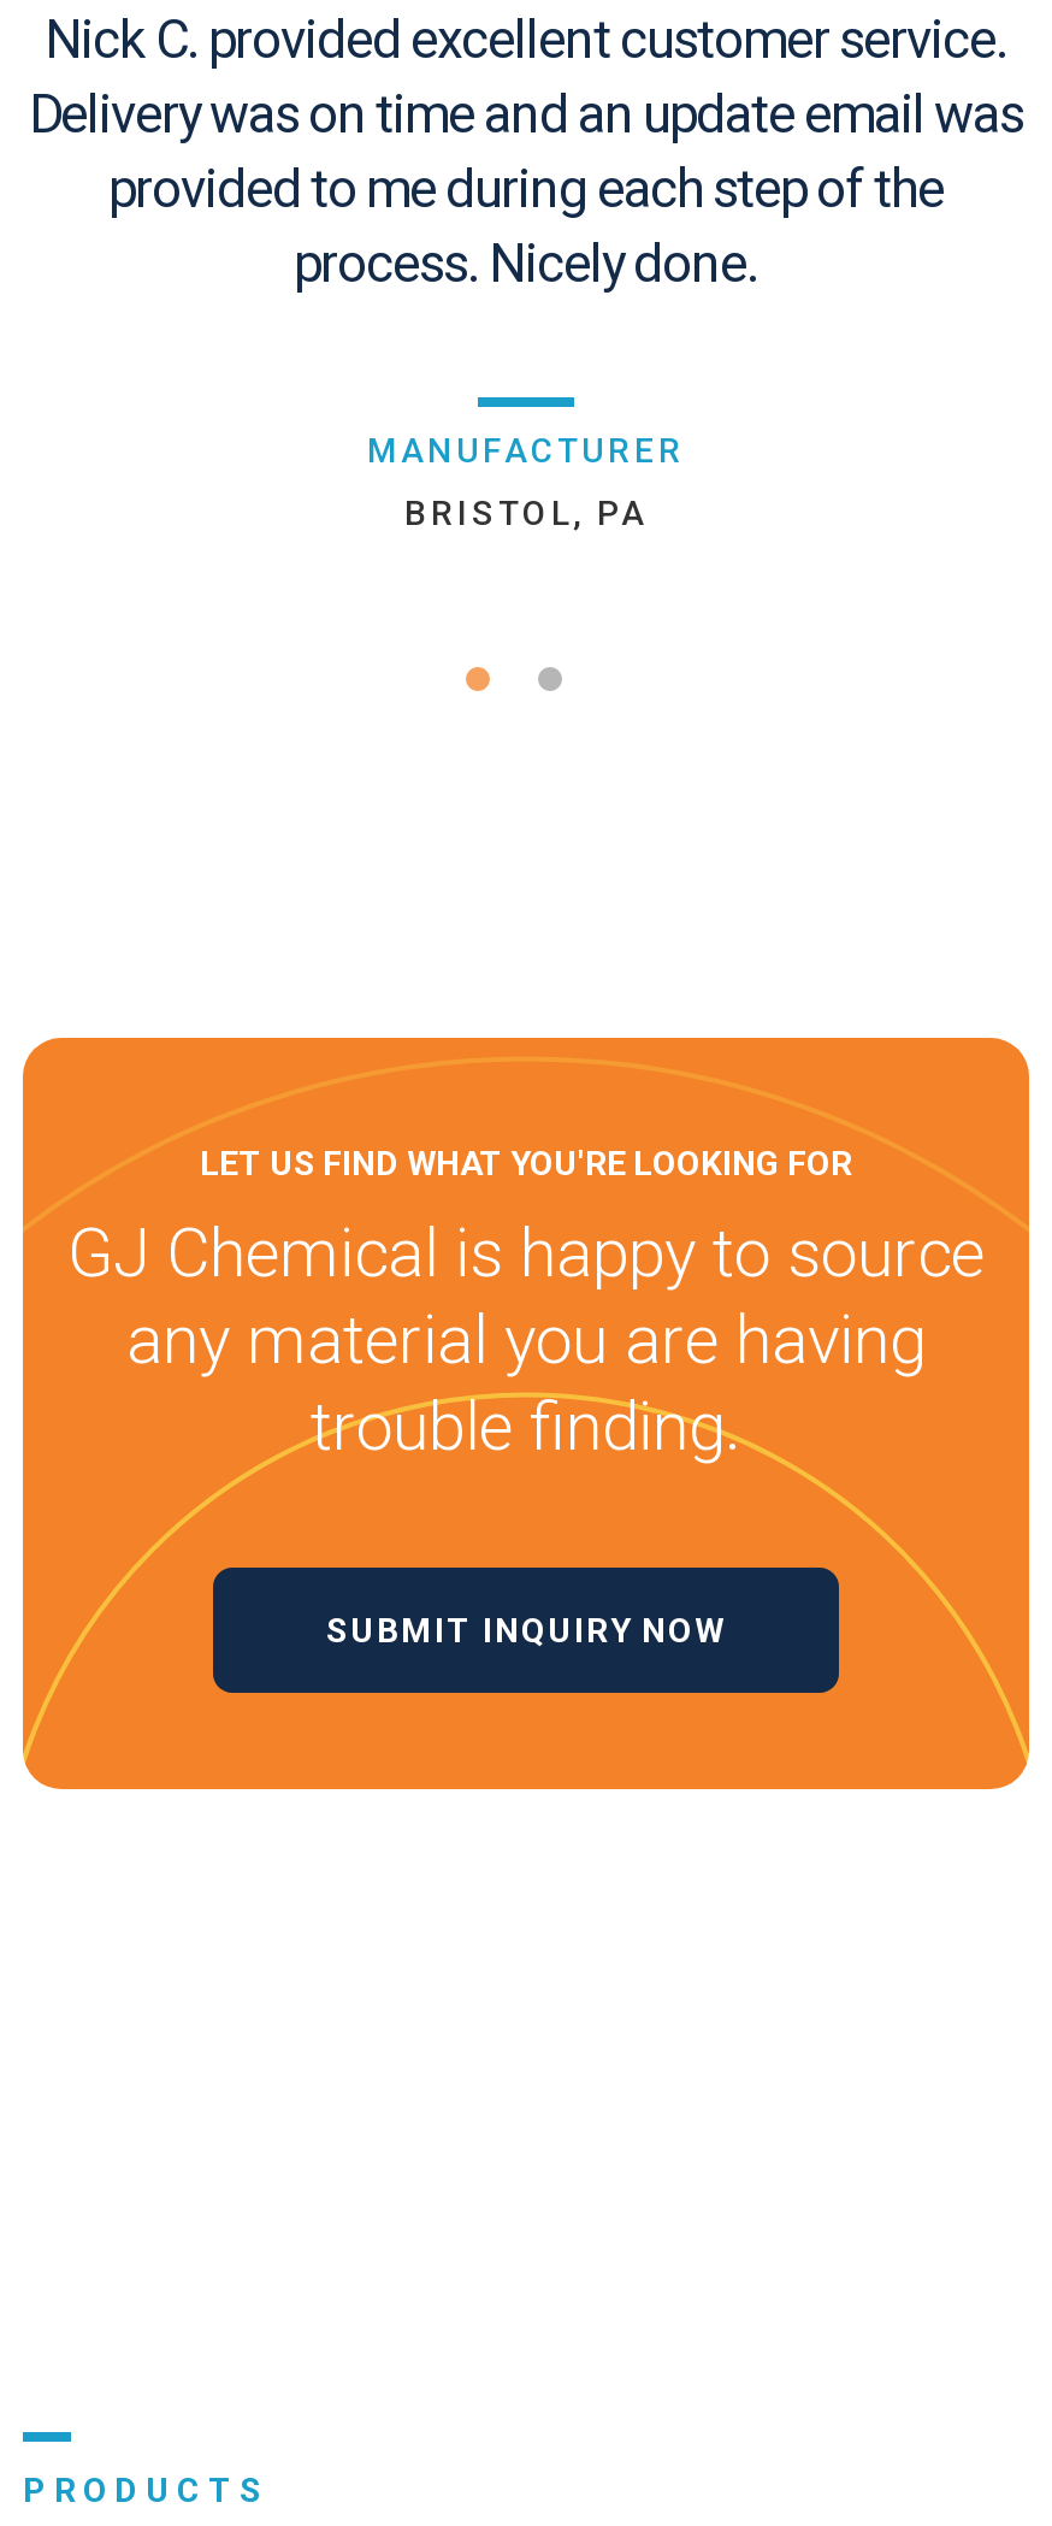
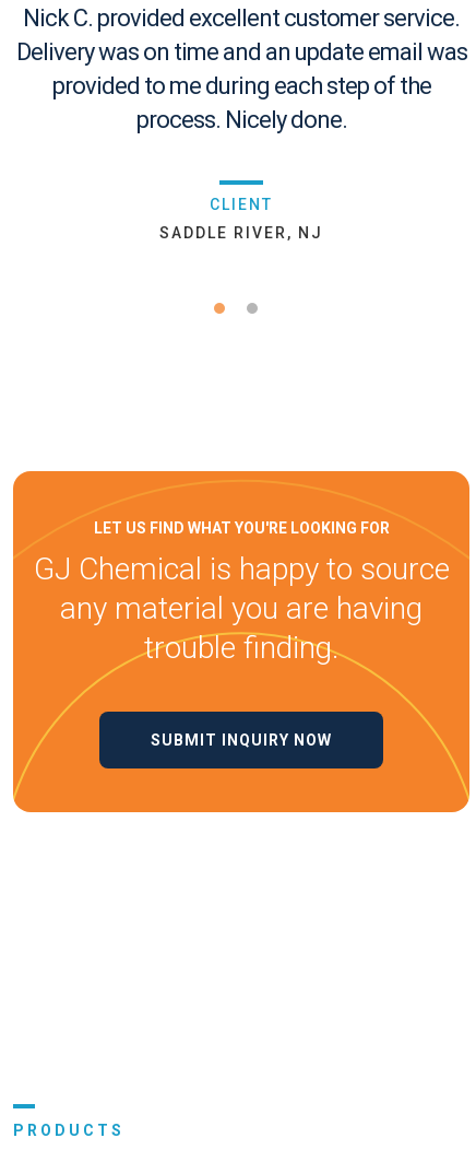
[367,431,685,470] MANUFACTURER -> [210,196,273,213] CLIENT
[404,494,648,532] BRISTOL, PA -> [159,224,323,242] SADDLE RIVER, NJ

